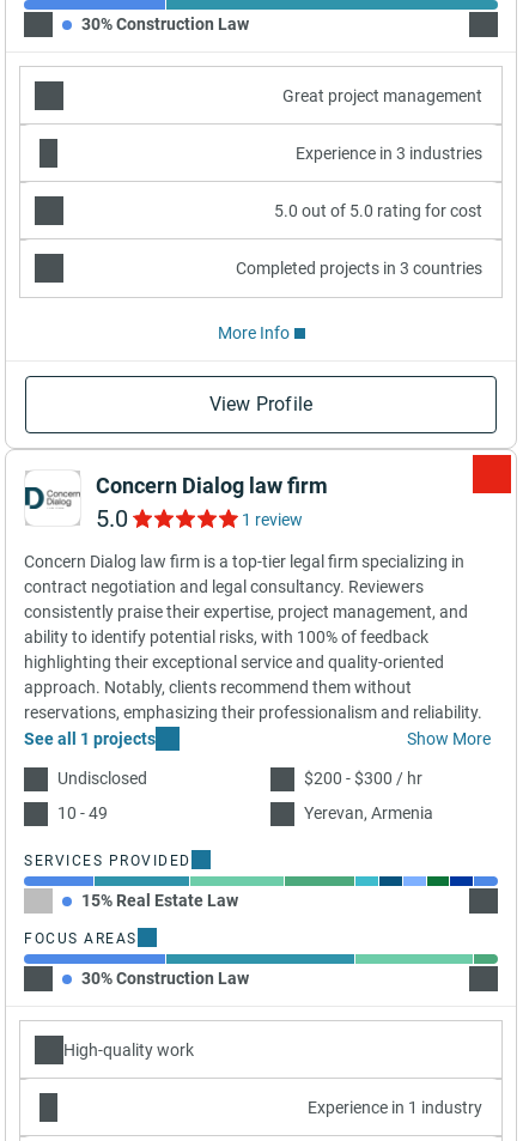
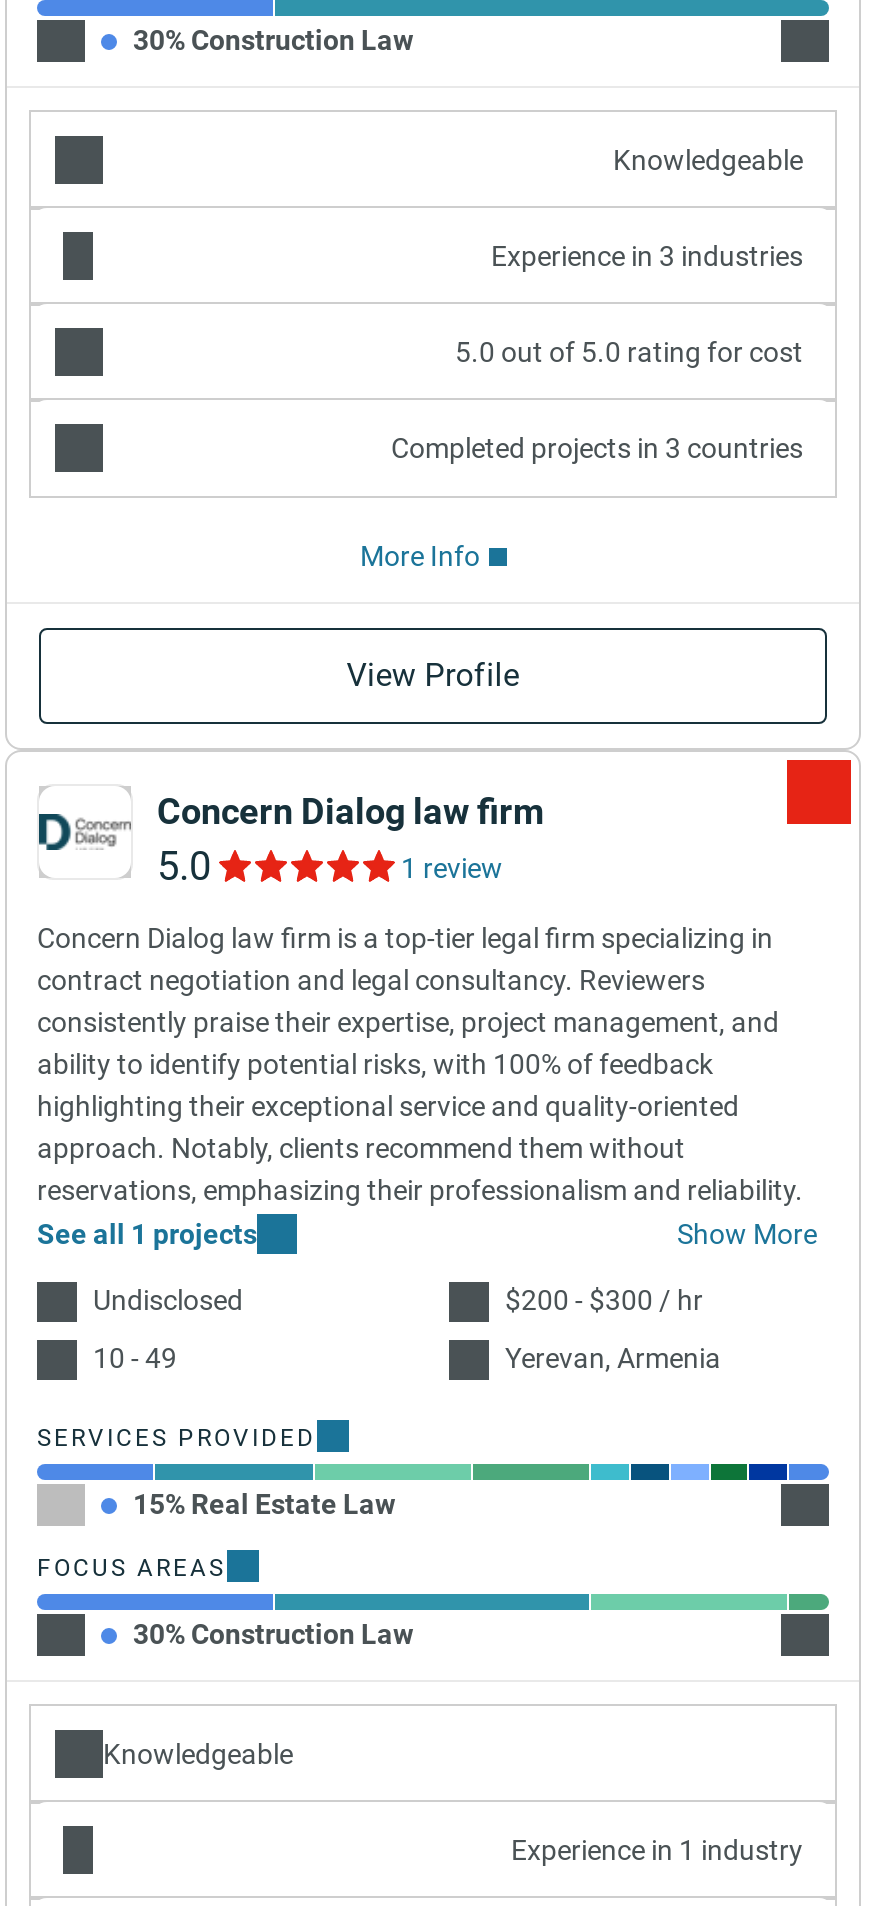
[282,86,482,105] Great project management -> [613,143,803,175] Knowledgeable
[63,1040,194,1059] High-quality work -> [103,1737,293,1769] Knowledgeable

